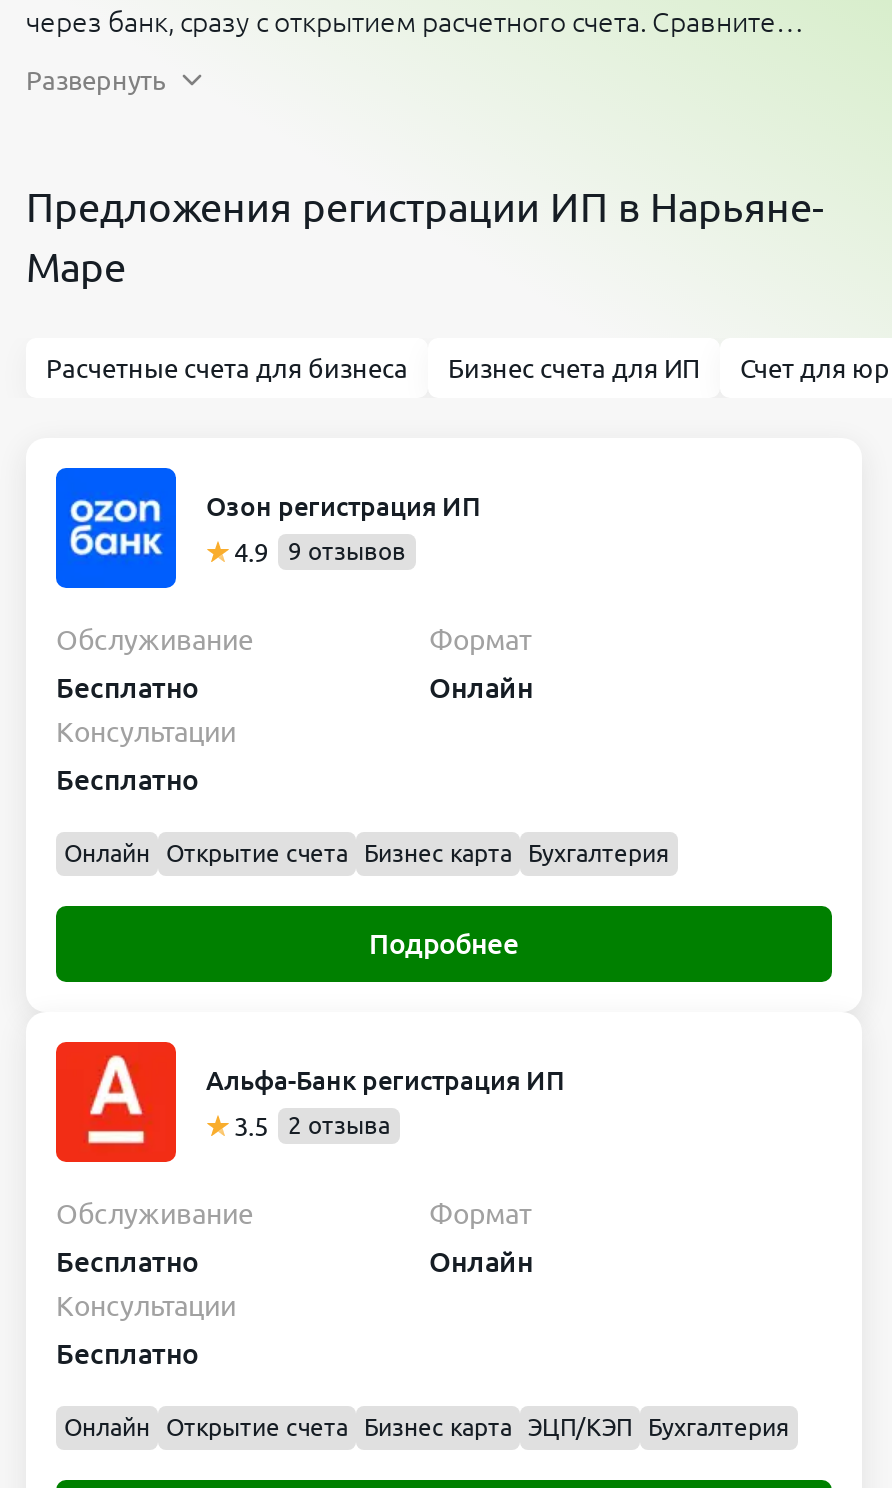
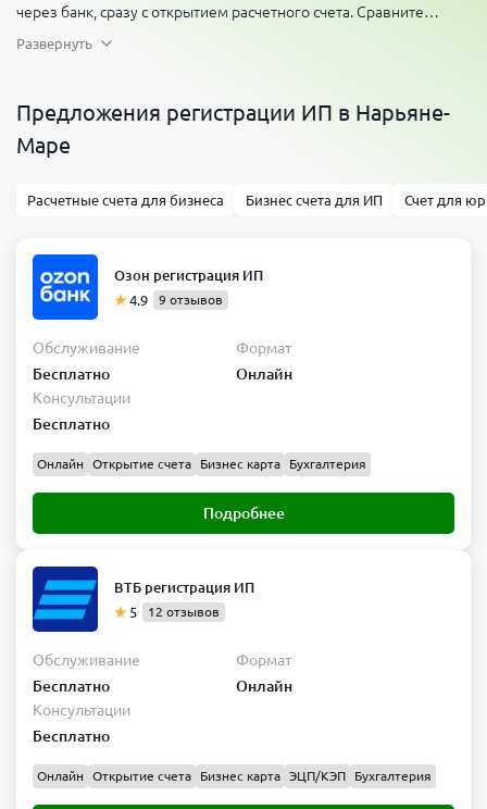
[54,1040,564,1164] [image] | Альфа-Банк регистрация ИП -> [32,565,254,633] [image] | ВТБ регистрация ИП
[234,1111,390,1139] 3.5 | 2 отзыва -> [129,604,220,619] 5 | 12 отзывов

